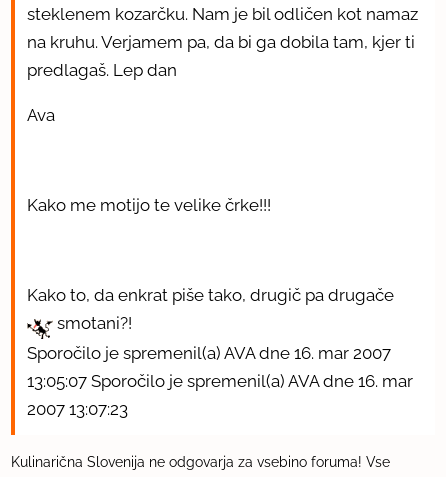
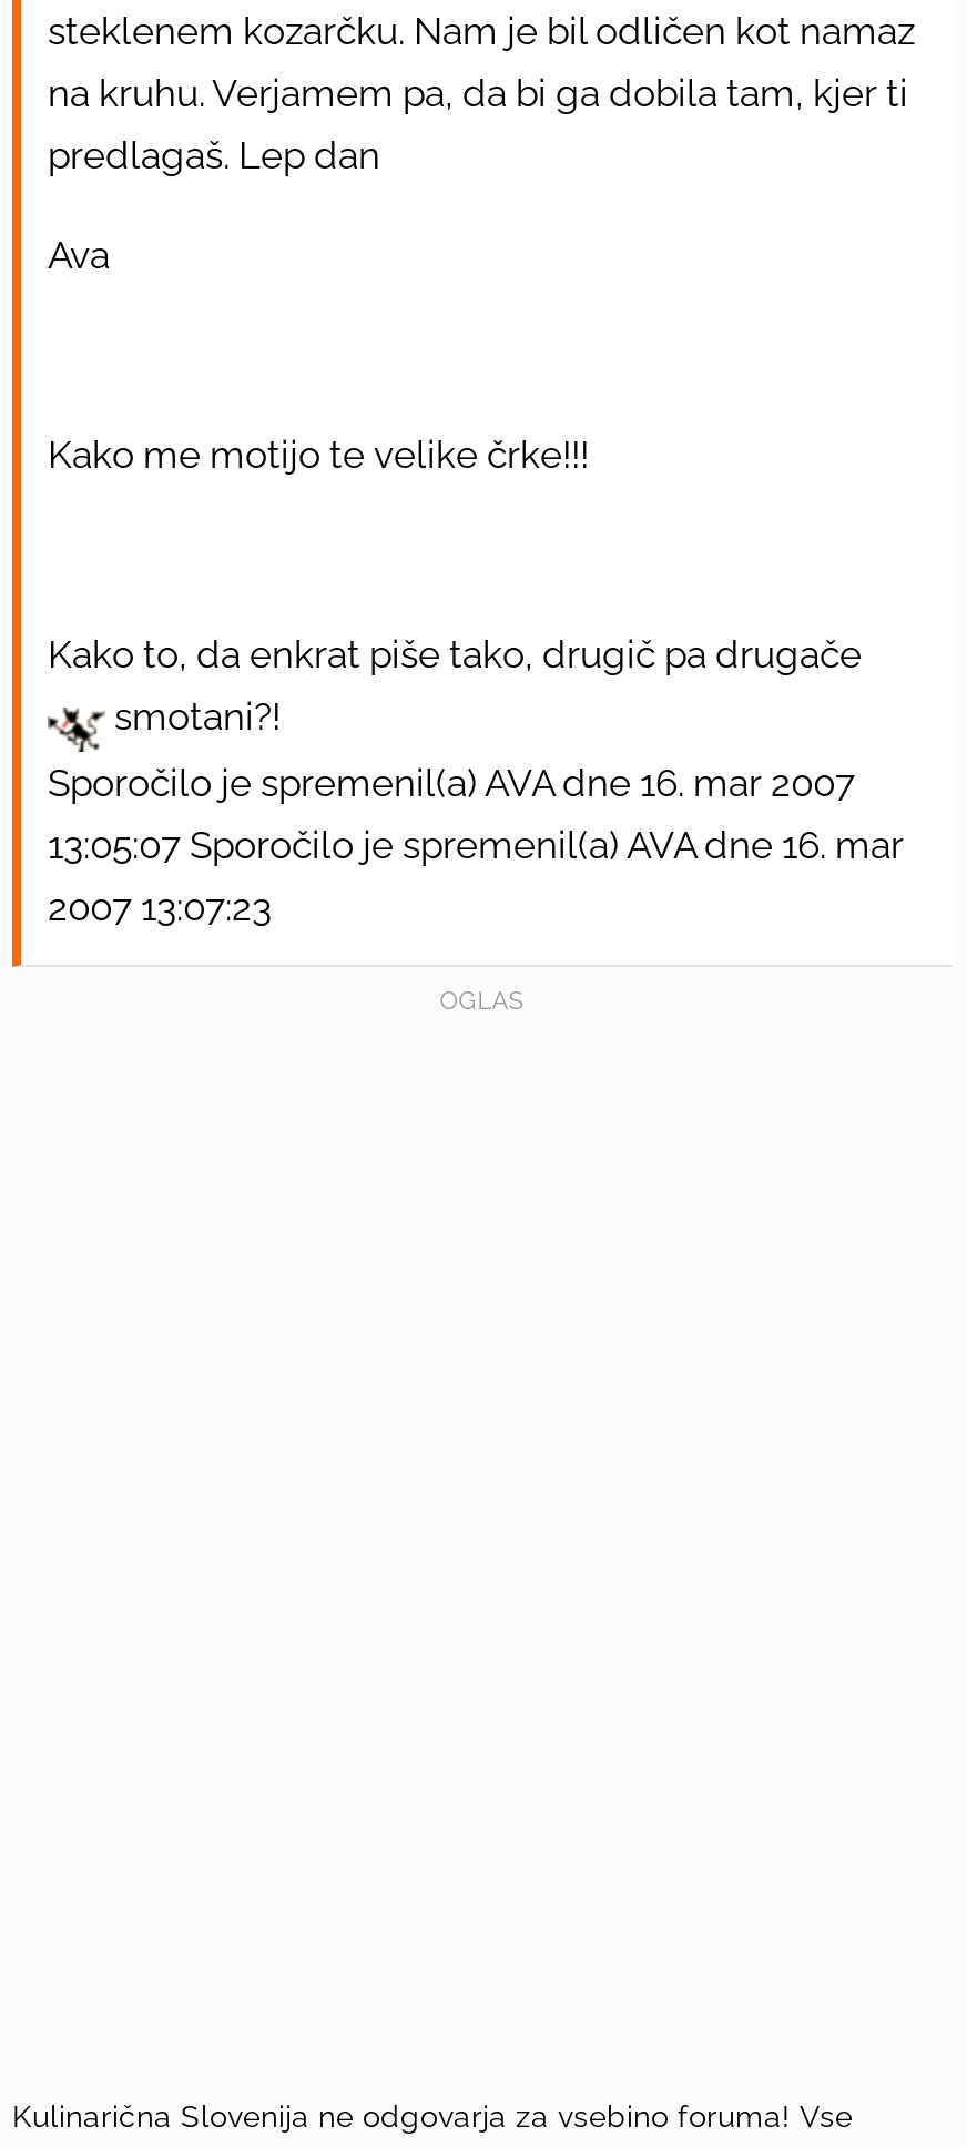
none -> [440,988,525,1016] OGLAS

